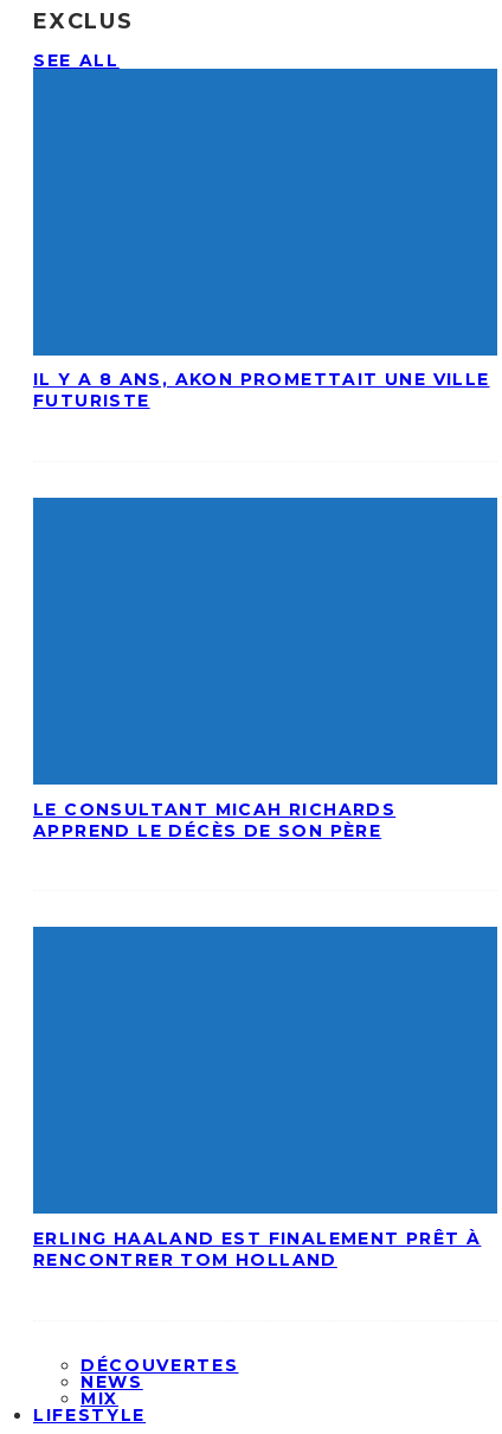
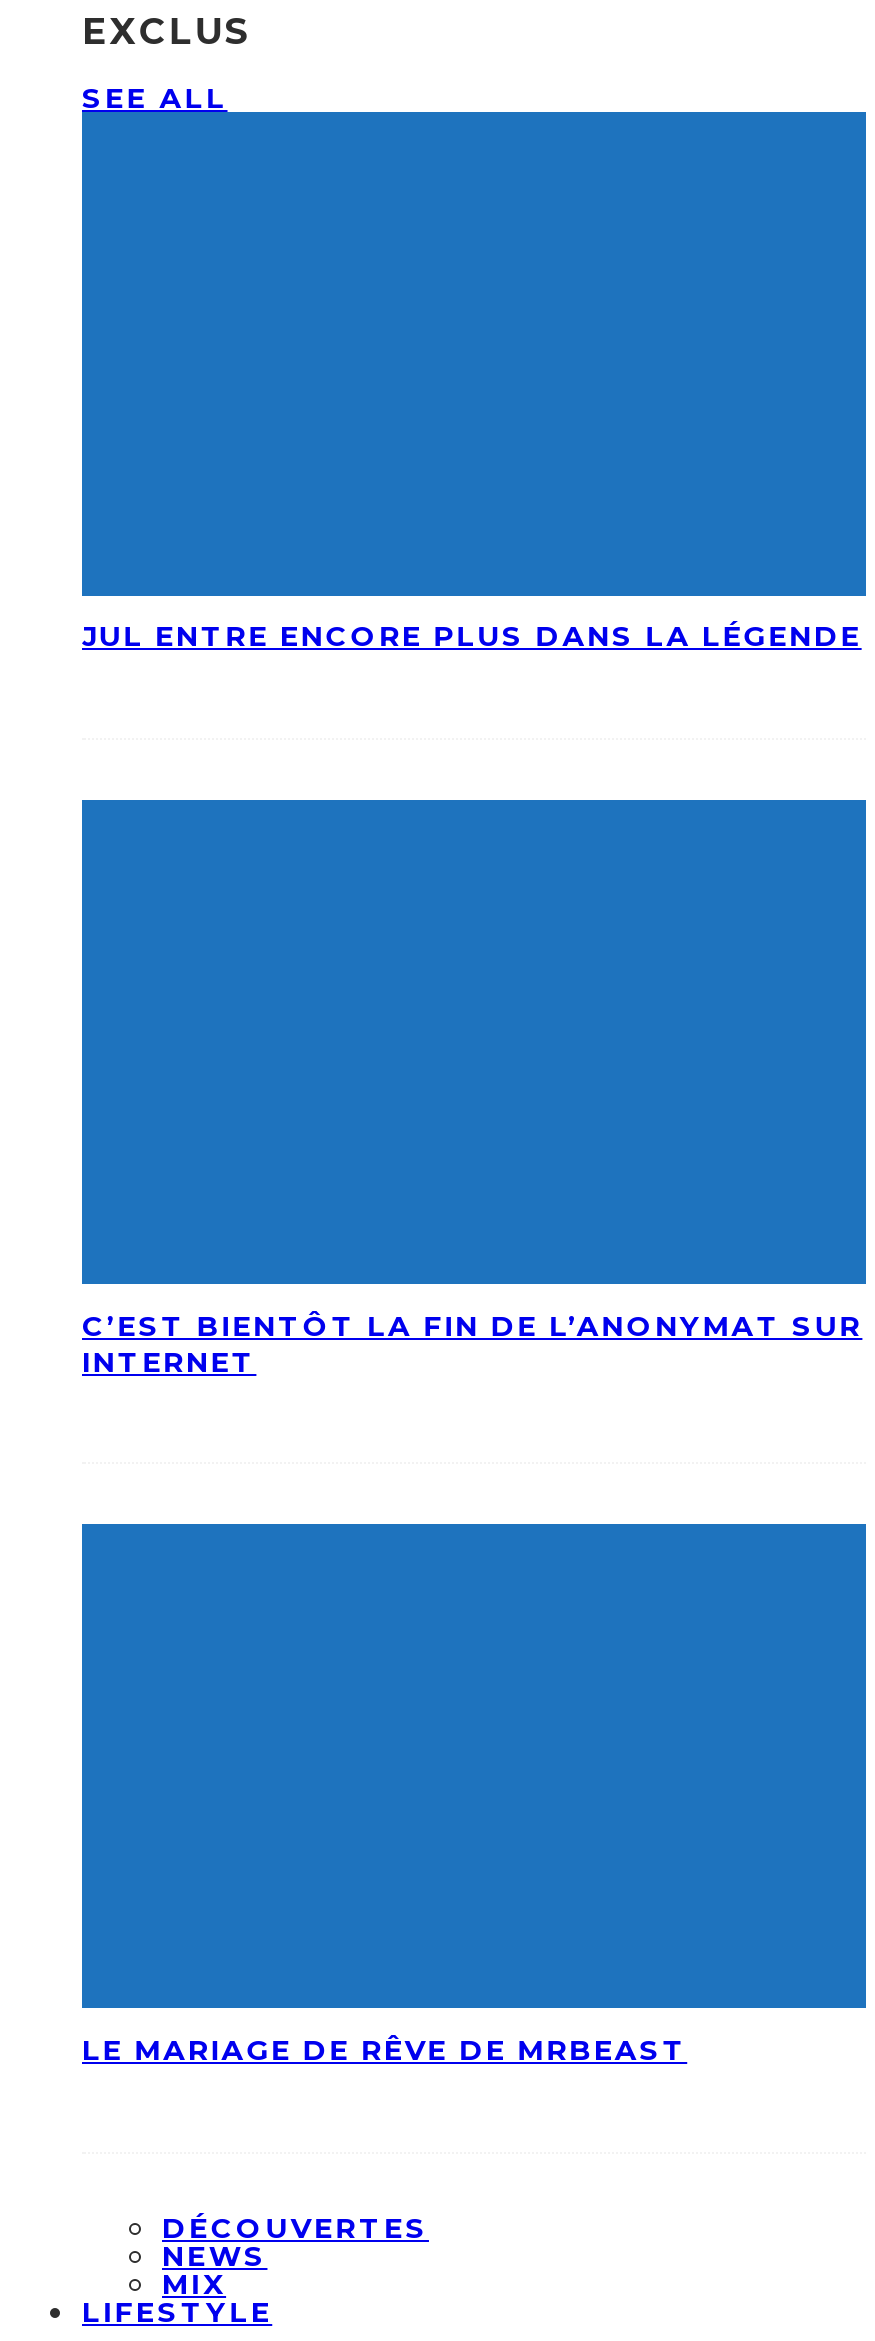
[33,369,490,412] IL Y A 8 ANS, AKON PROMETTAIT UNE VILLE | FUTURISTE -> [82,619,862,655] JUL ENTRE ENCORE PLUS DANS LA LÉGENDE
[33,798,396,841] LE CONSULTANT MICAH RICHARDS | APPREND LE DÉCÈS DE SON PÈRE -> [82,1307,862,1379] C’EST BIENTÔT LA FIN DE L’ANONYMAT SUR | INTERNET
[33,1228,481,1270] ERLING HAALAND EST FINALEMENT PRÊT À | RENCONTRER TOM HOLLAND -> [82,2032,687,2068] LE MARIAGE DE RÊVE DE MRBEAST

